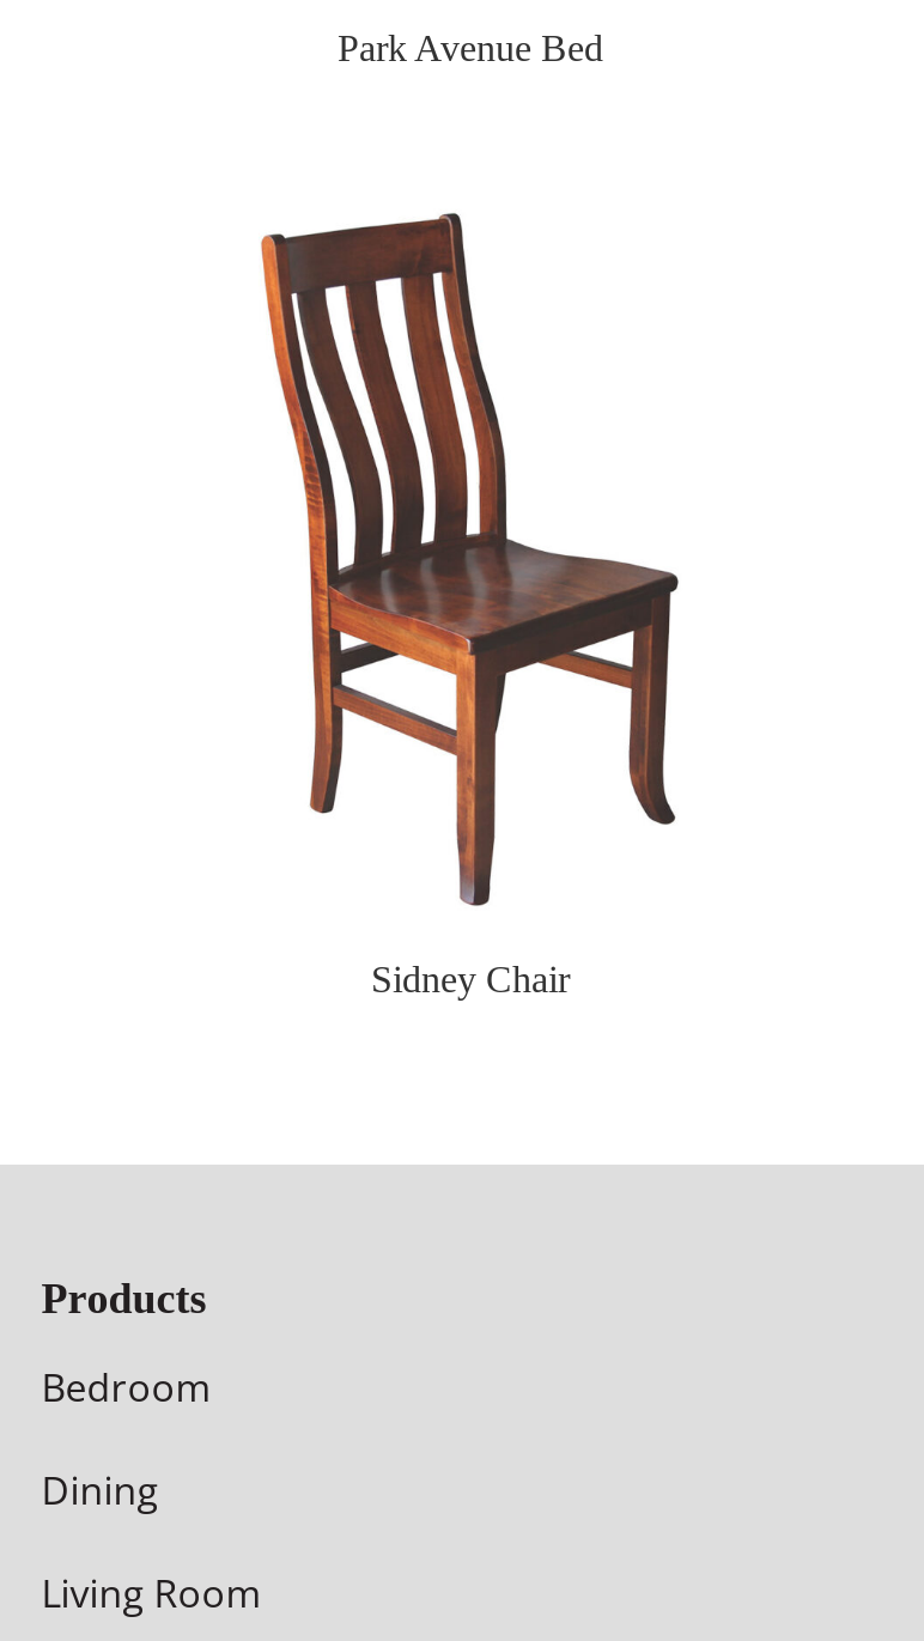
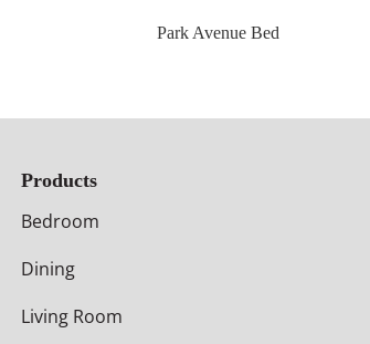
[260,211,679,1000] [image] | Sidney Chair -> none

